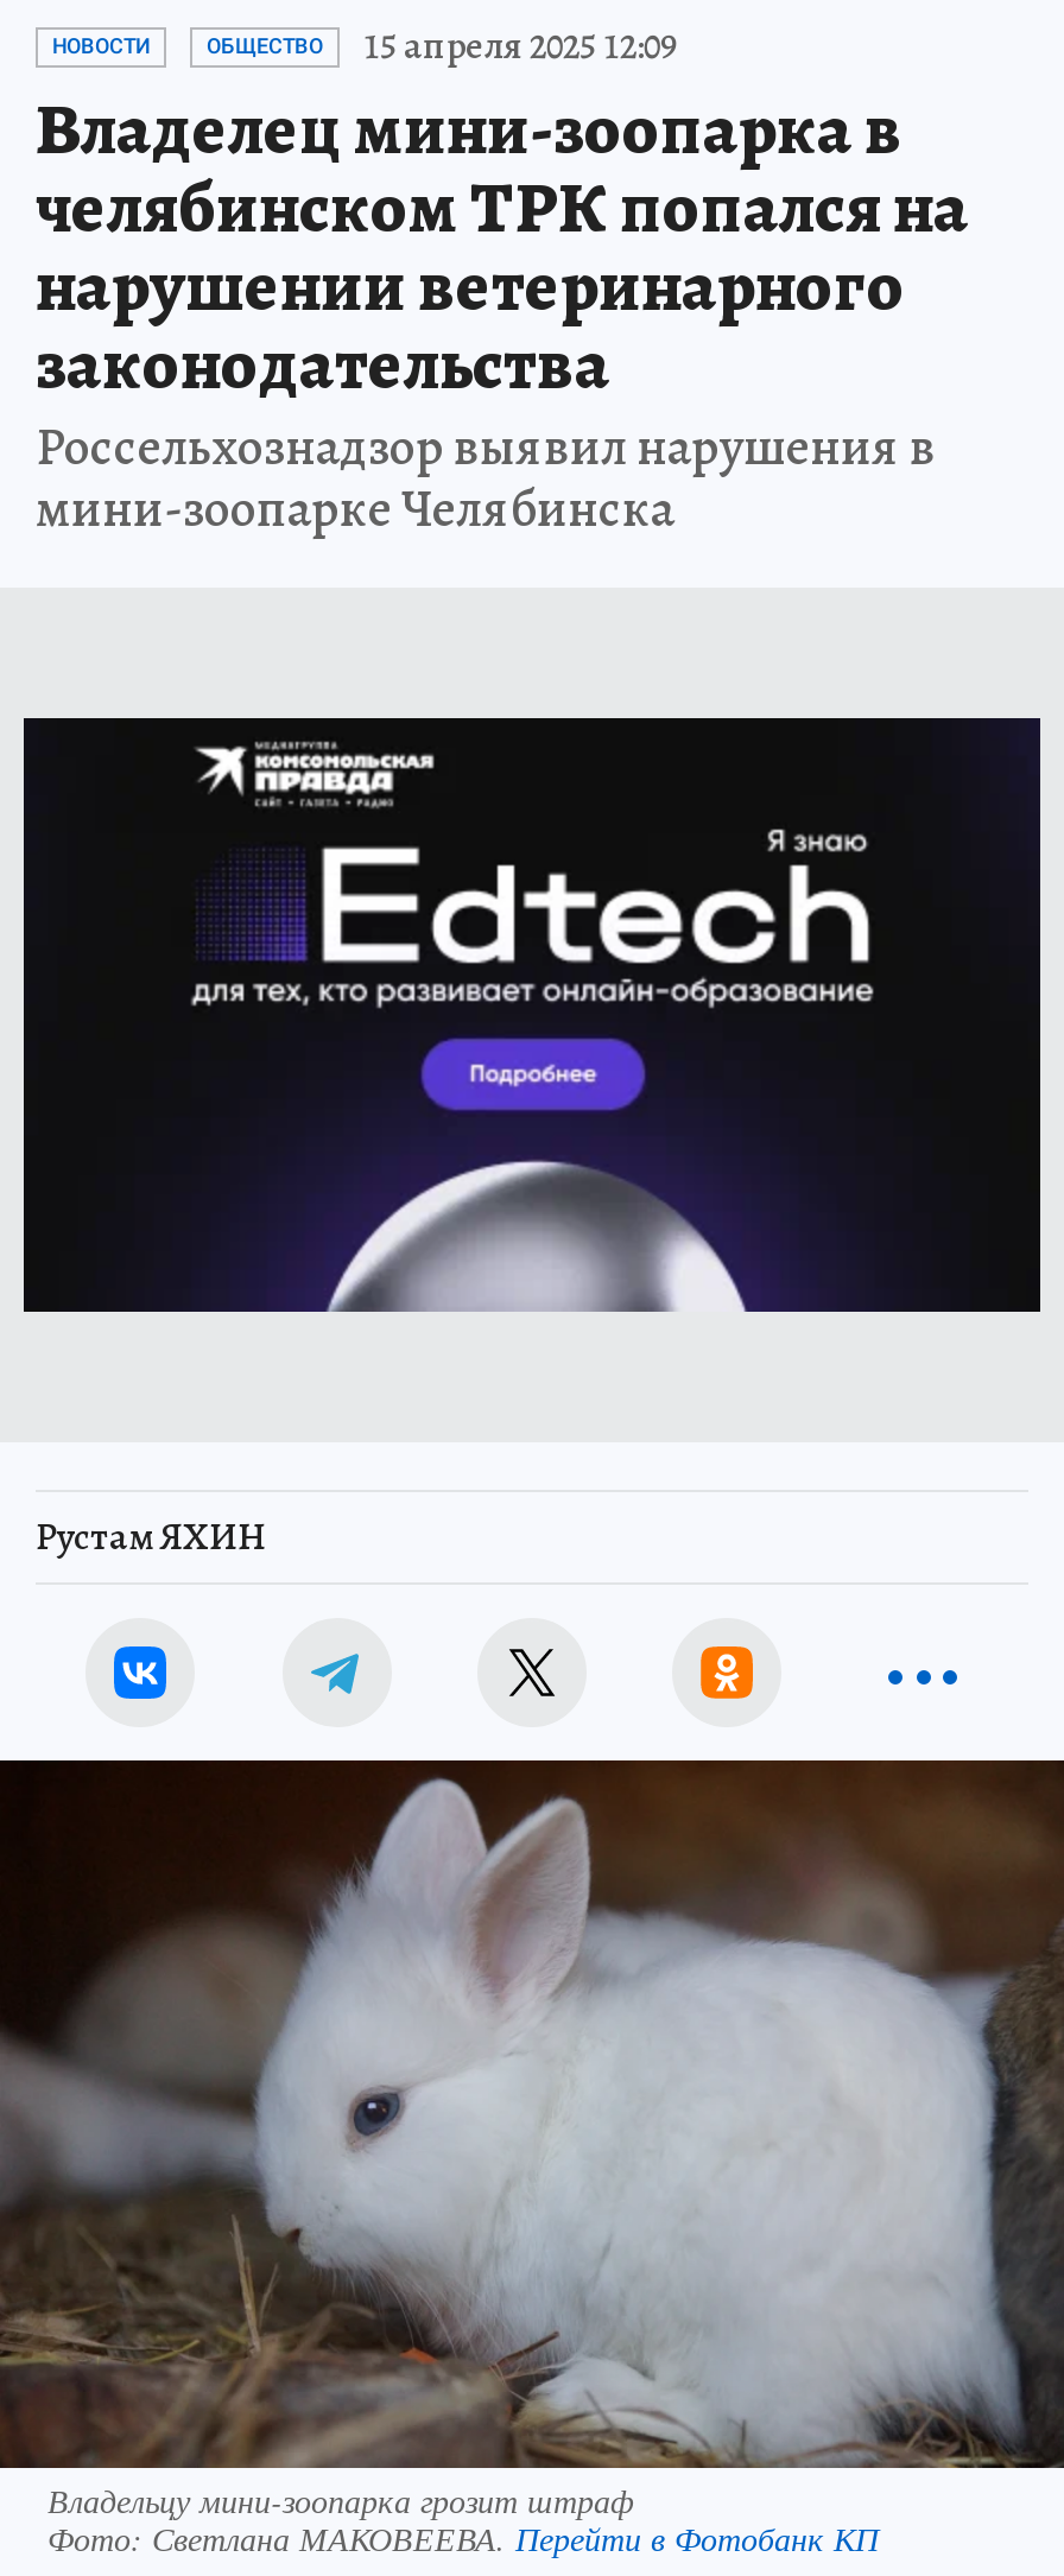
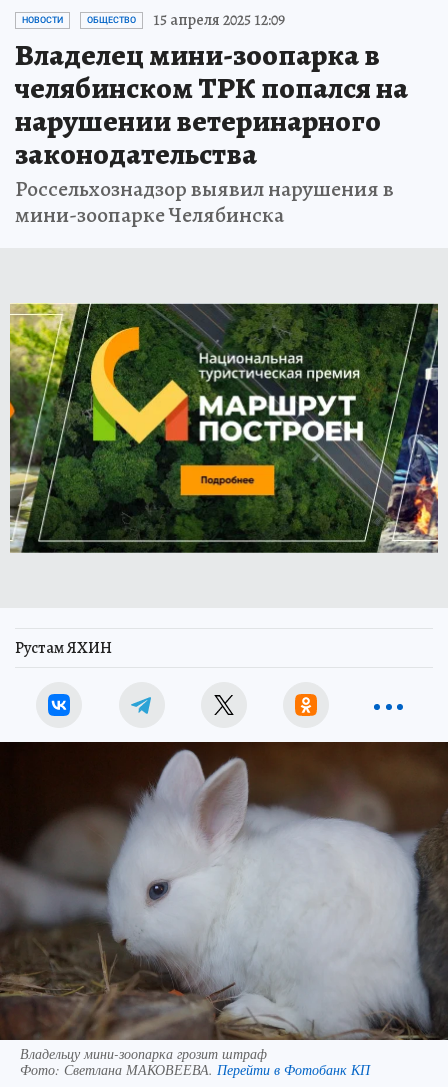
[21,716,1043,1312] [image] -> [9,303,439,554] [image]

